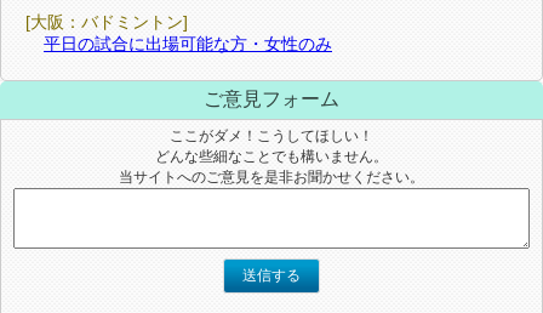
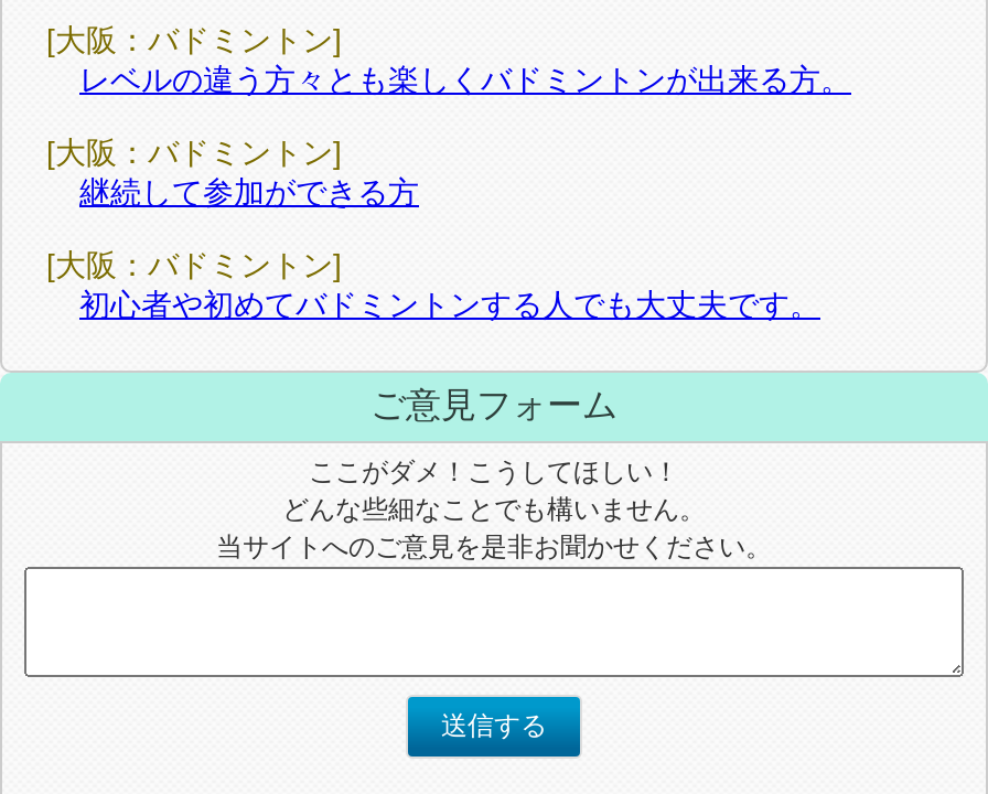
[44,34,332,53] 平日の試合に出場可能な方・女性のみ -> [46,62,851,322] レベルの違う方々とも楽しくバドミントンが出来る方。 | [大阪：バドミントン] | 継続して参加ができる方 | [大阪：バドミントン] | 初心者や初めてバドミントンする人でも大丈夫です。

